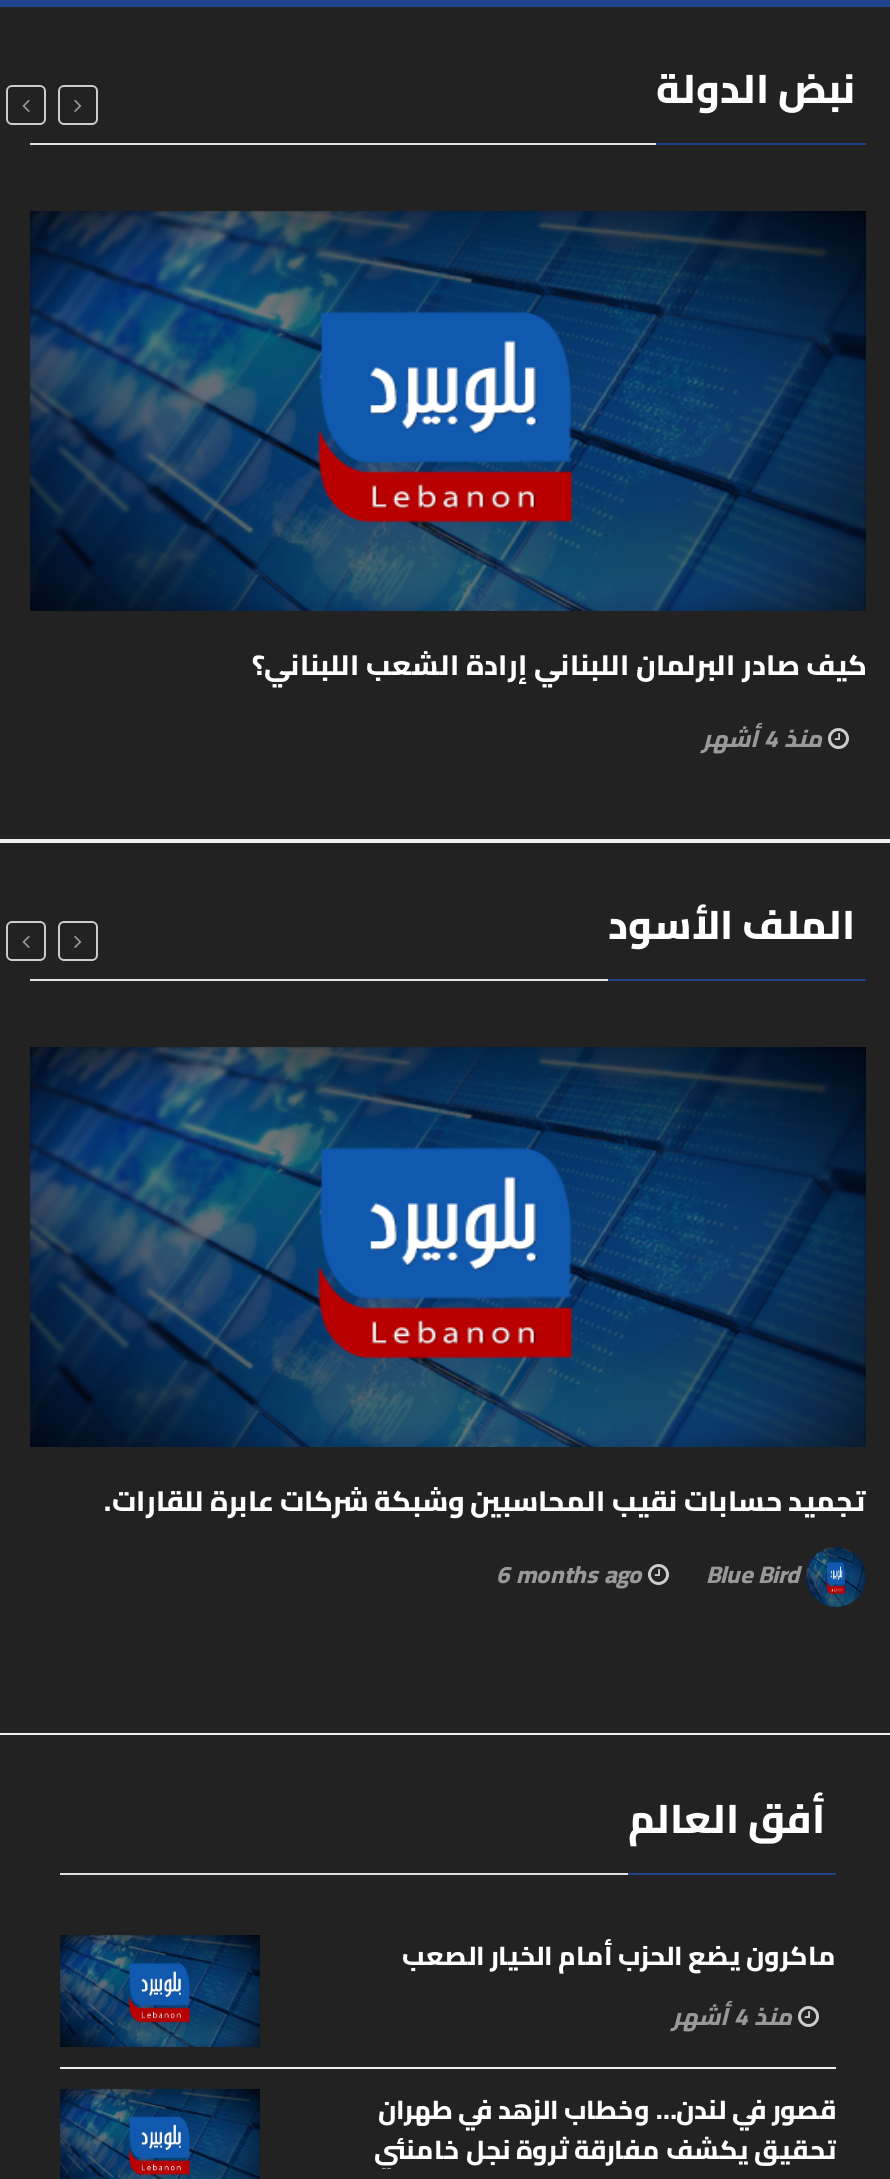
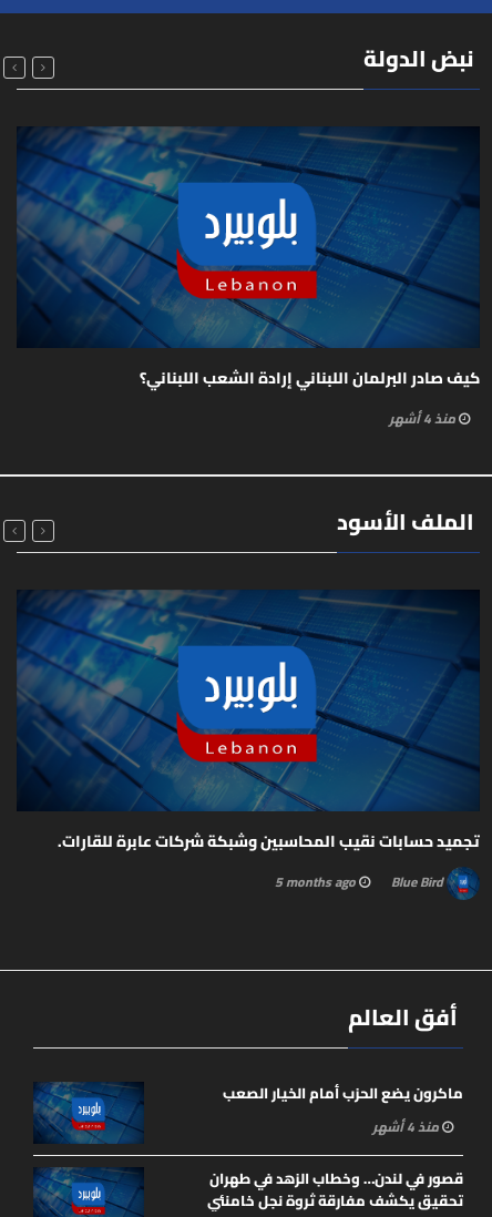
[496,1551,800,1597] 6 months ago Blue Bird -> [275,869,443,894] 5 months ago Blue Bird

